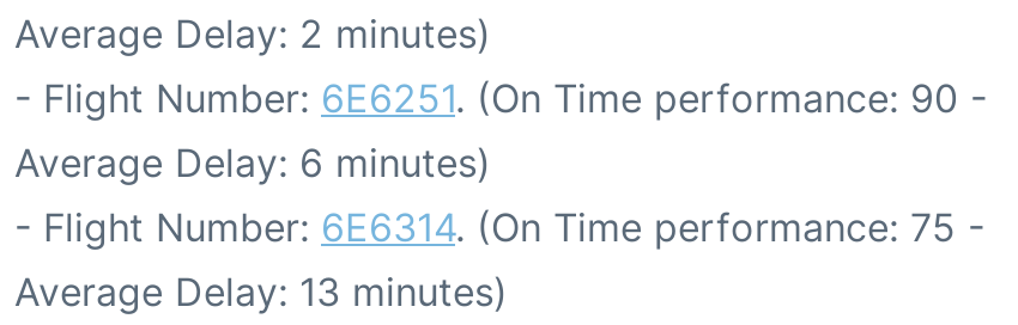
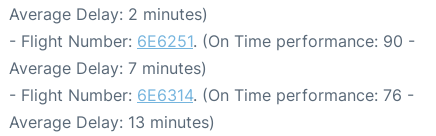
[14,139,491,187] Average Delay: 6 minutes) -> [9,58,207,78] Average Delay: 7 minutes)
[14,203,984,251] - Flight Number: 6E6314. (On Time performance: 75 - -> [9,85,414,105] - Flight Number: 6E6314. (On Time performance: 76 -

